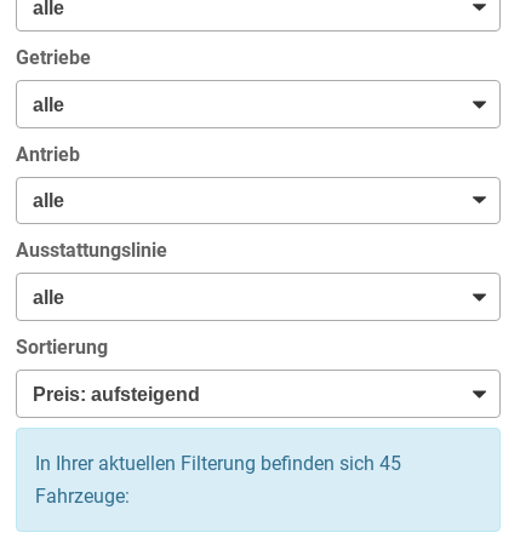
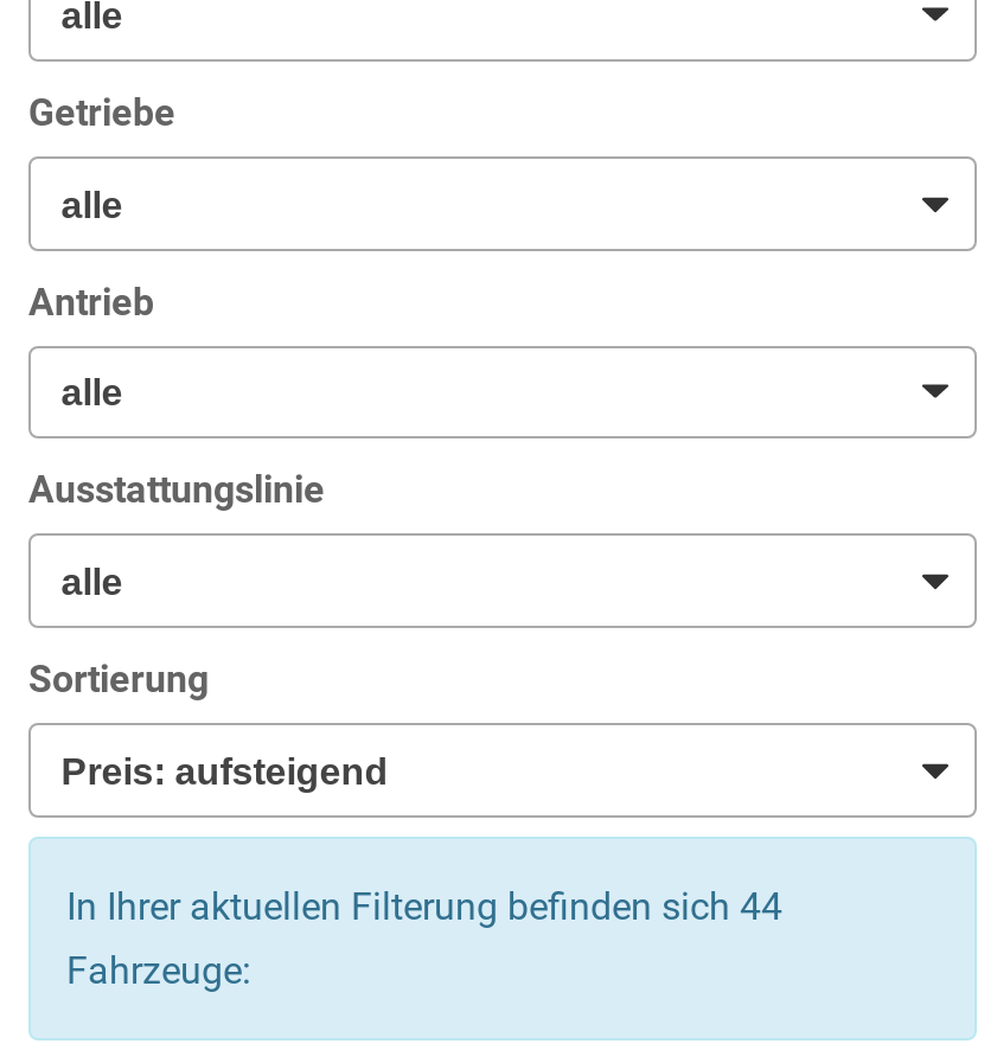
[35,451,401,474] In Ihrer aktuellen Filterung befinden sich 45 -> [66,883,782,928] In Ihrer aktuellen Filterung befinden sich 44

